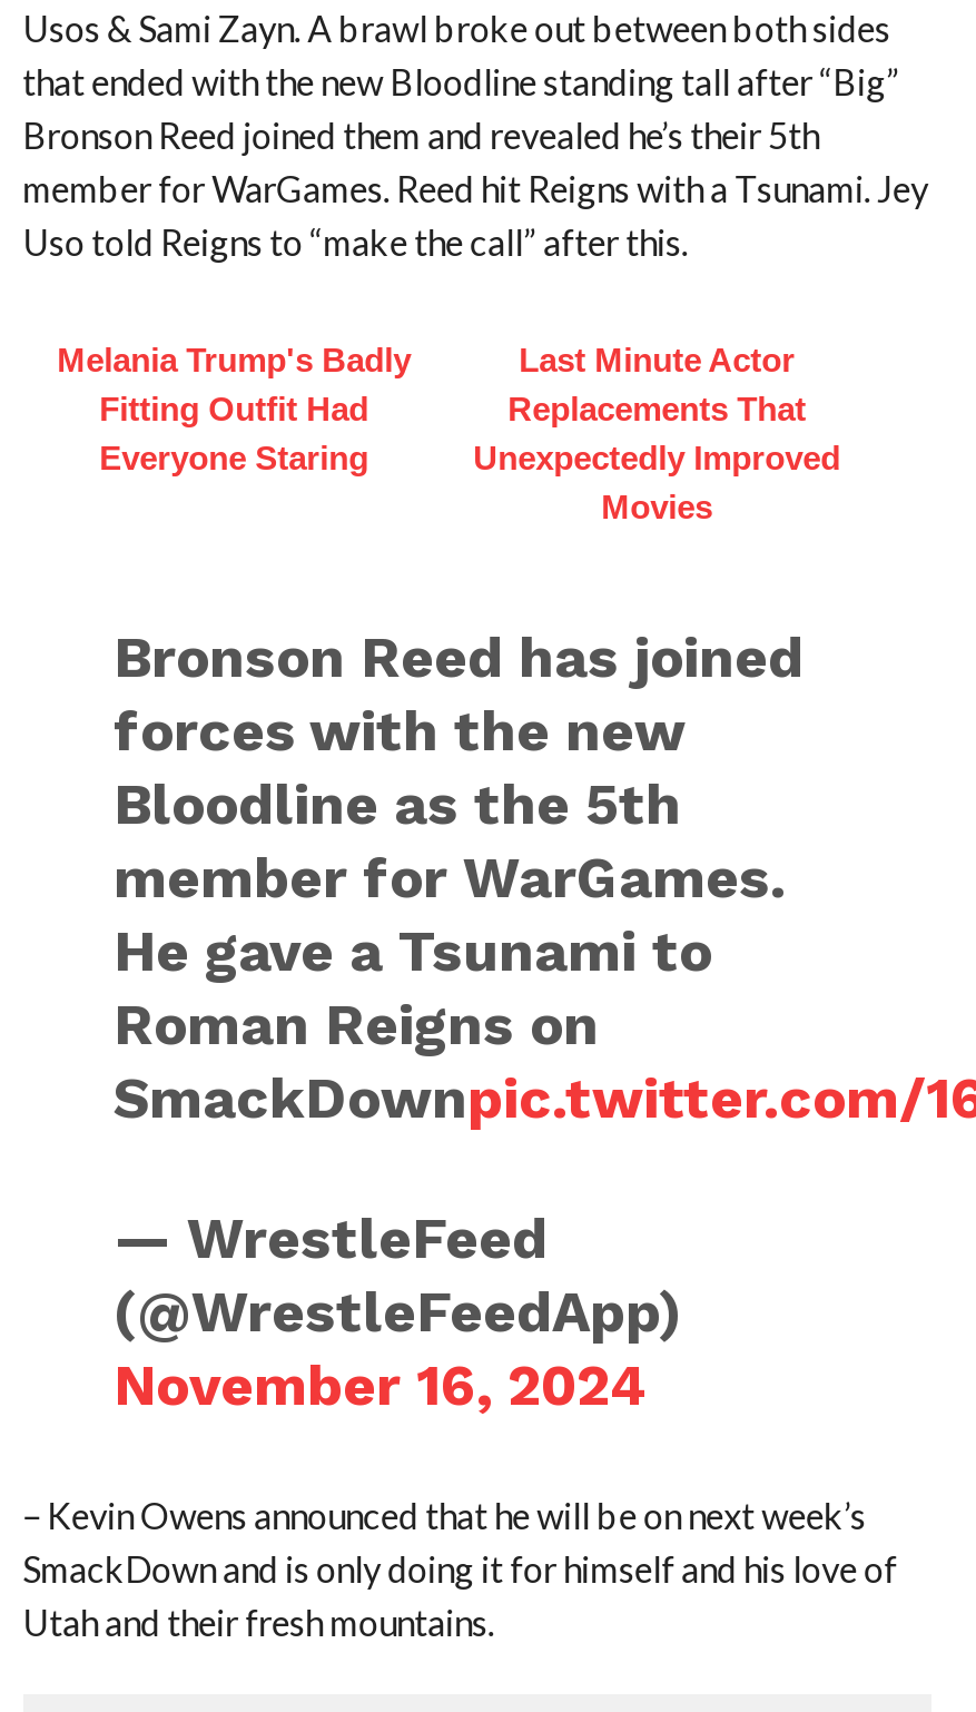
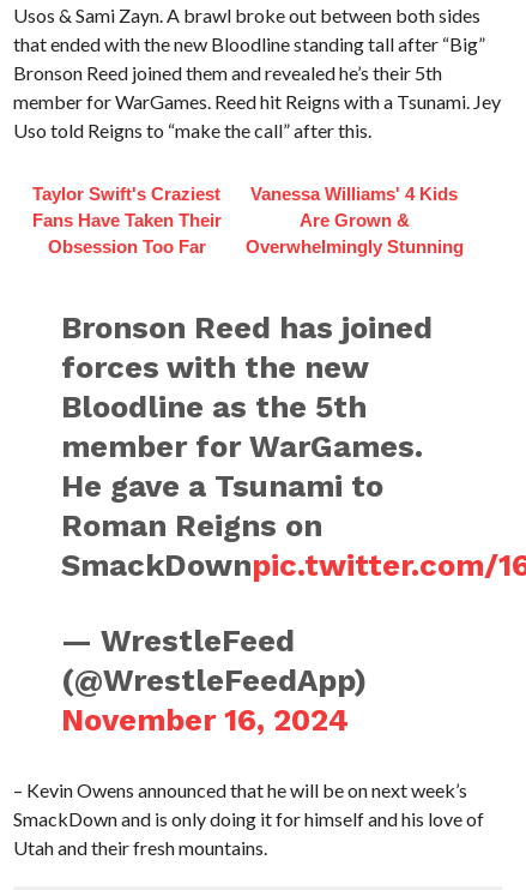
[57,341,411,476] Melania Trump's Badly | Fitting Outfit Had | Everyone Staring -> [32,184,221,257] Taylor Swift's Craziest | Fans Have Taken Their | Obsession Too Far
[473,341,840,525] Last Minute Actor | Replacements That | Unexpectedly Improved | Movies -> [245,184,463,257] Vanessa Williams' 4 Kids | Are Grown & | Overwhelmingly Stunning

